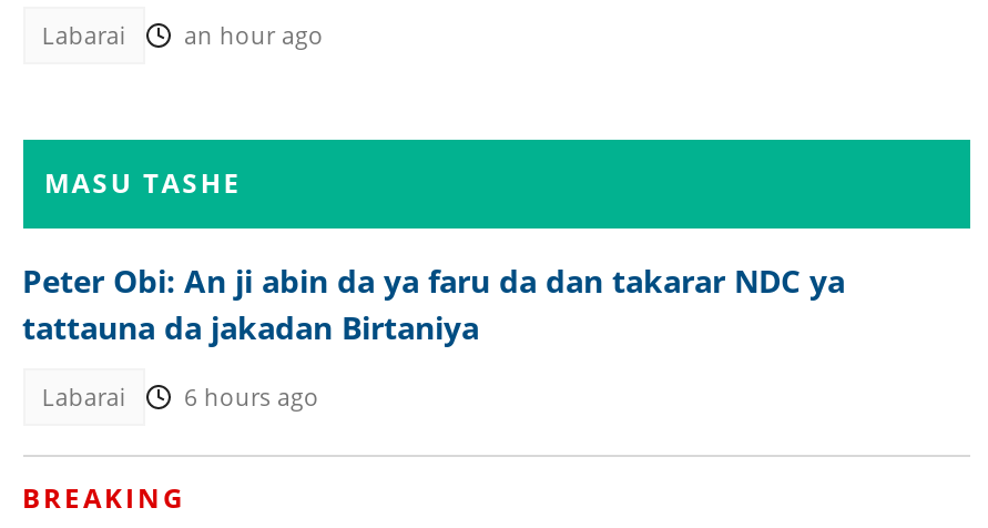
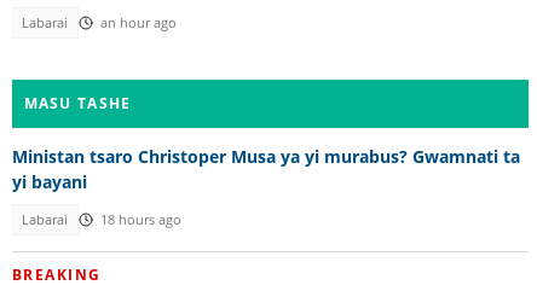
[22,259,845,347] Peter Obi: An ji abin da ya faru da dan takarar NDC ya | tattauna da jakadan Birtaniya -> [11,144,519,193] Ministan tsaro Christoper Musa ya yi murabus? Gwamnati ta | yi bayani
[42,381,319,412] Labarai 6 hours ago -> [22,211,181,228] Labarai 18 hours ago

